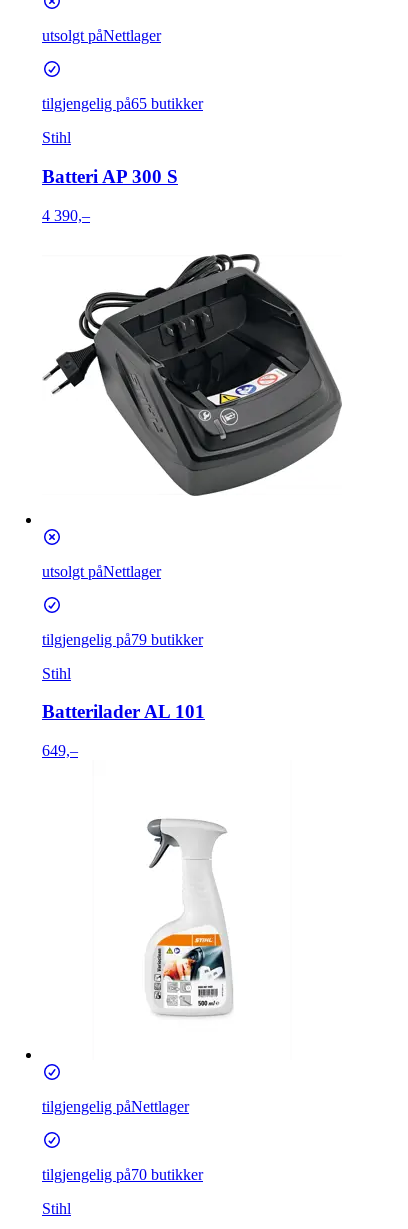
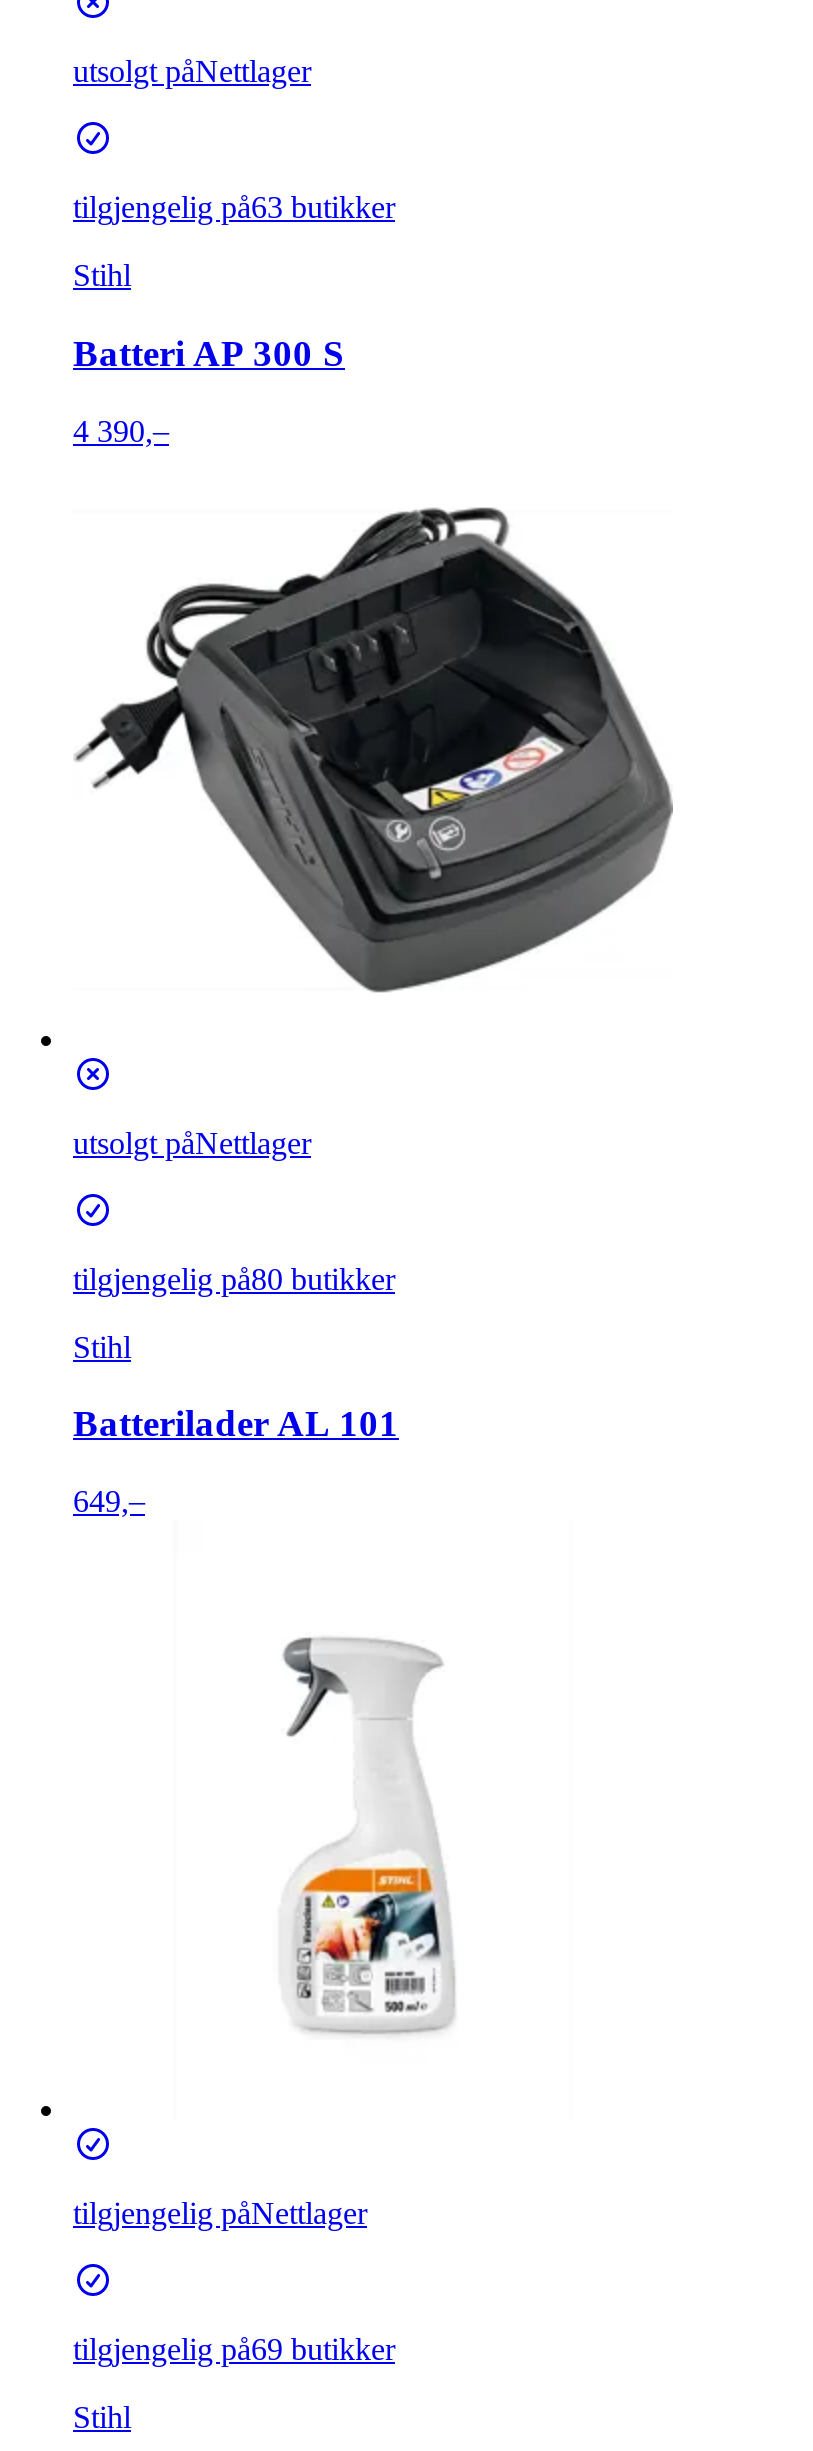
[42,95,203,112] tilgjengelig på65 butikker -> [73,190,395,224] tilgjengelig på63 butikker
[42,630,203,647] tilgjengelig på79 butikker -> [73,1261,395,1295] tilgjengelig på80 butikker
[42,1166,203,1183] tilgjengelig på70 butikker -> [73,2332,395,2366] tilgjengelig på69 butikker

